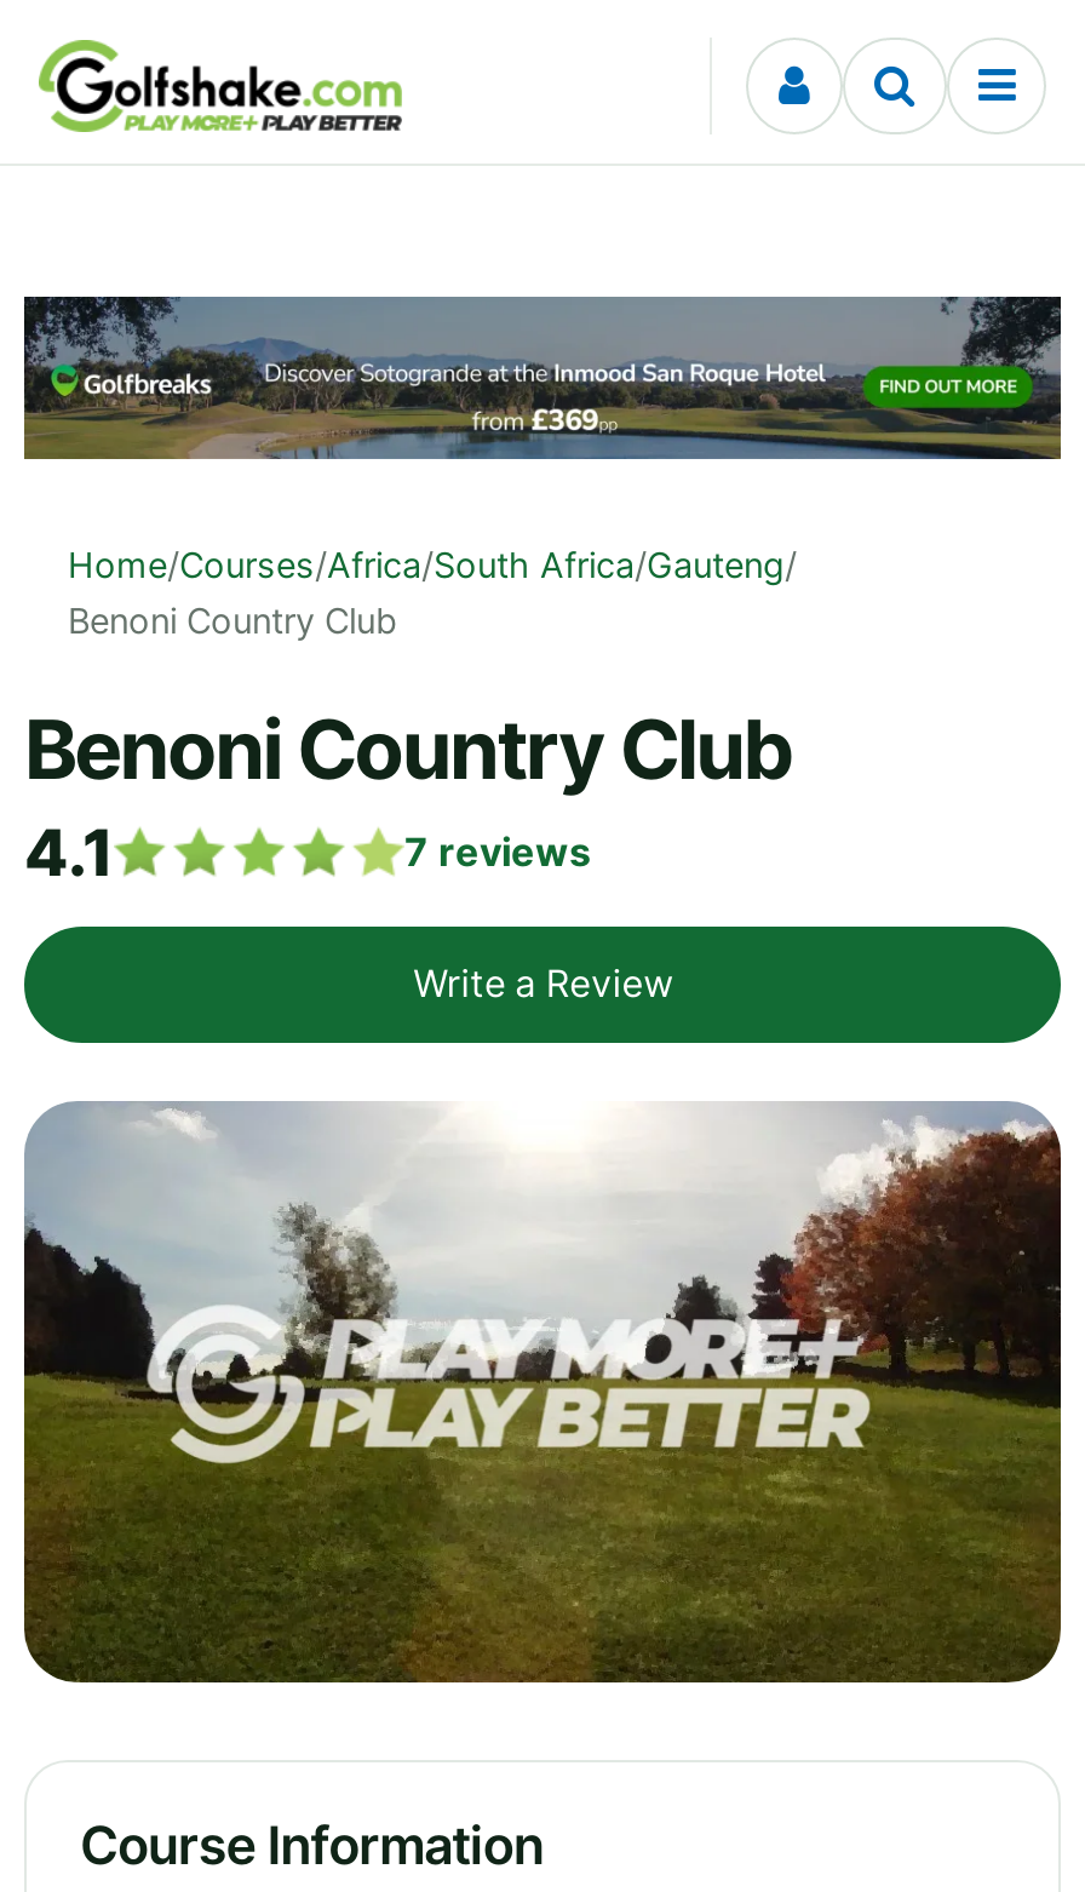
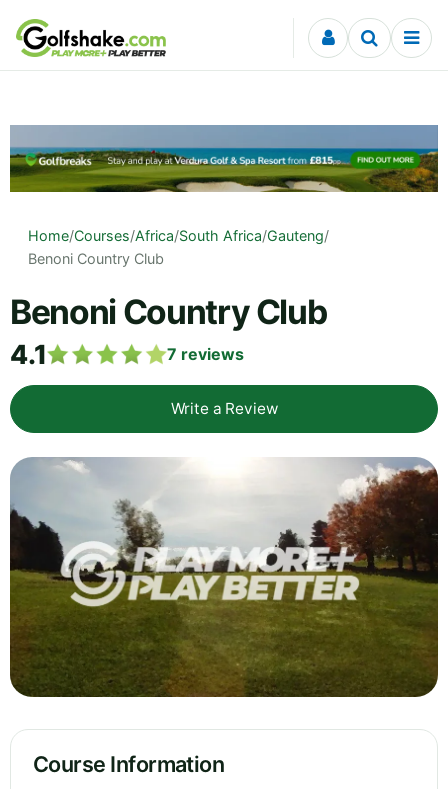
[22,294,1063,461] [image] -> [9,124,439,193] [image]

